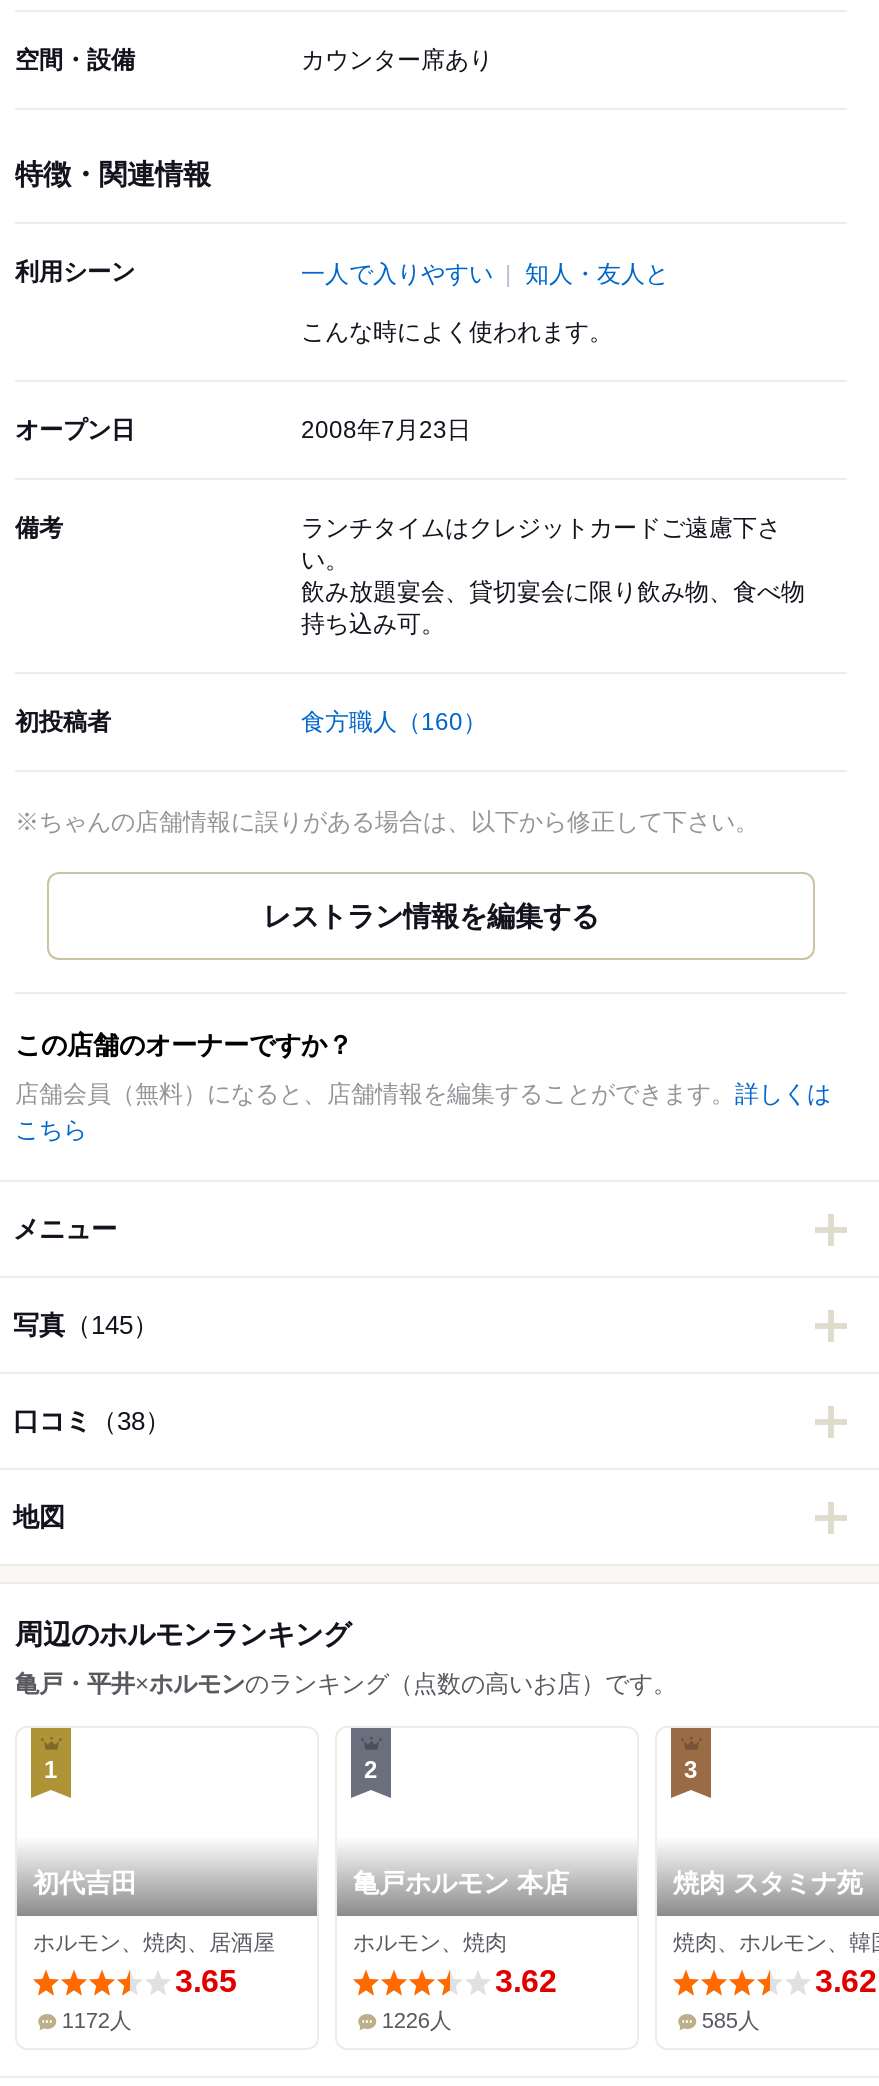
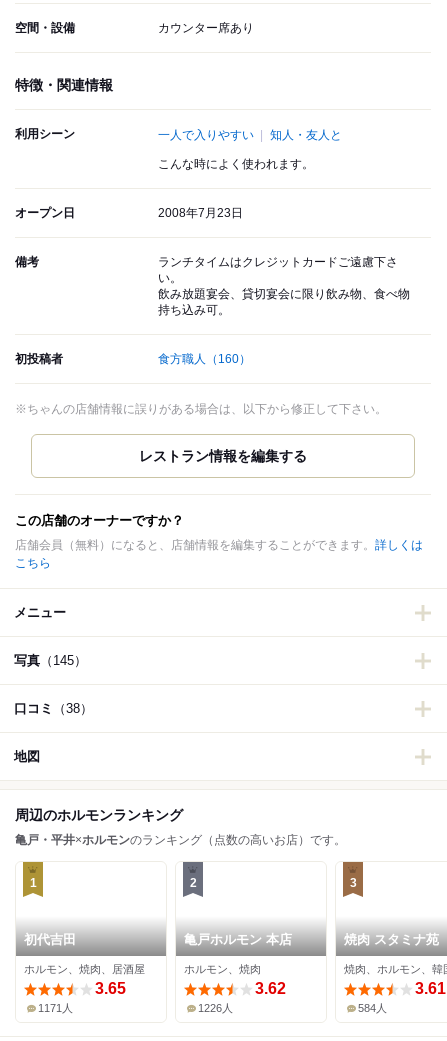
[815,1965,877,1999] 3.62 -> [415,980,446,997] 3.61
[62,2009,132,2033] 1172人 -> [38,1002,73,1014] 1171人
[702,2009,760,2033] 585人 -> [358,1002,387,1014] 584人

